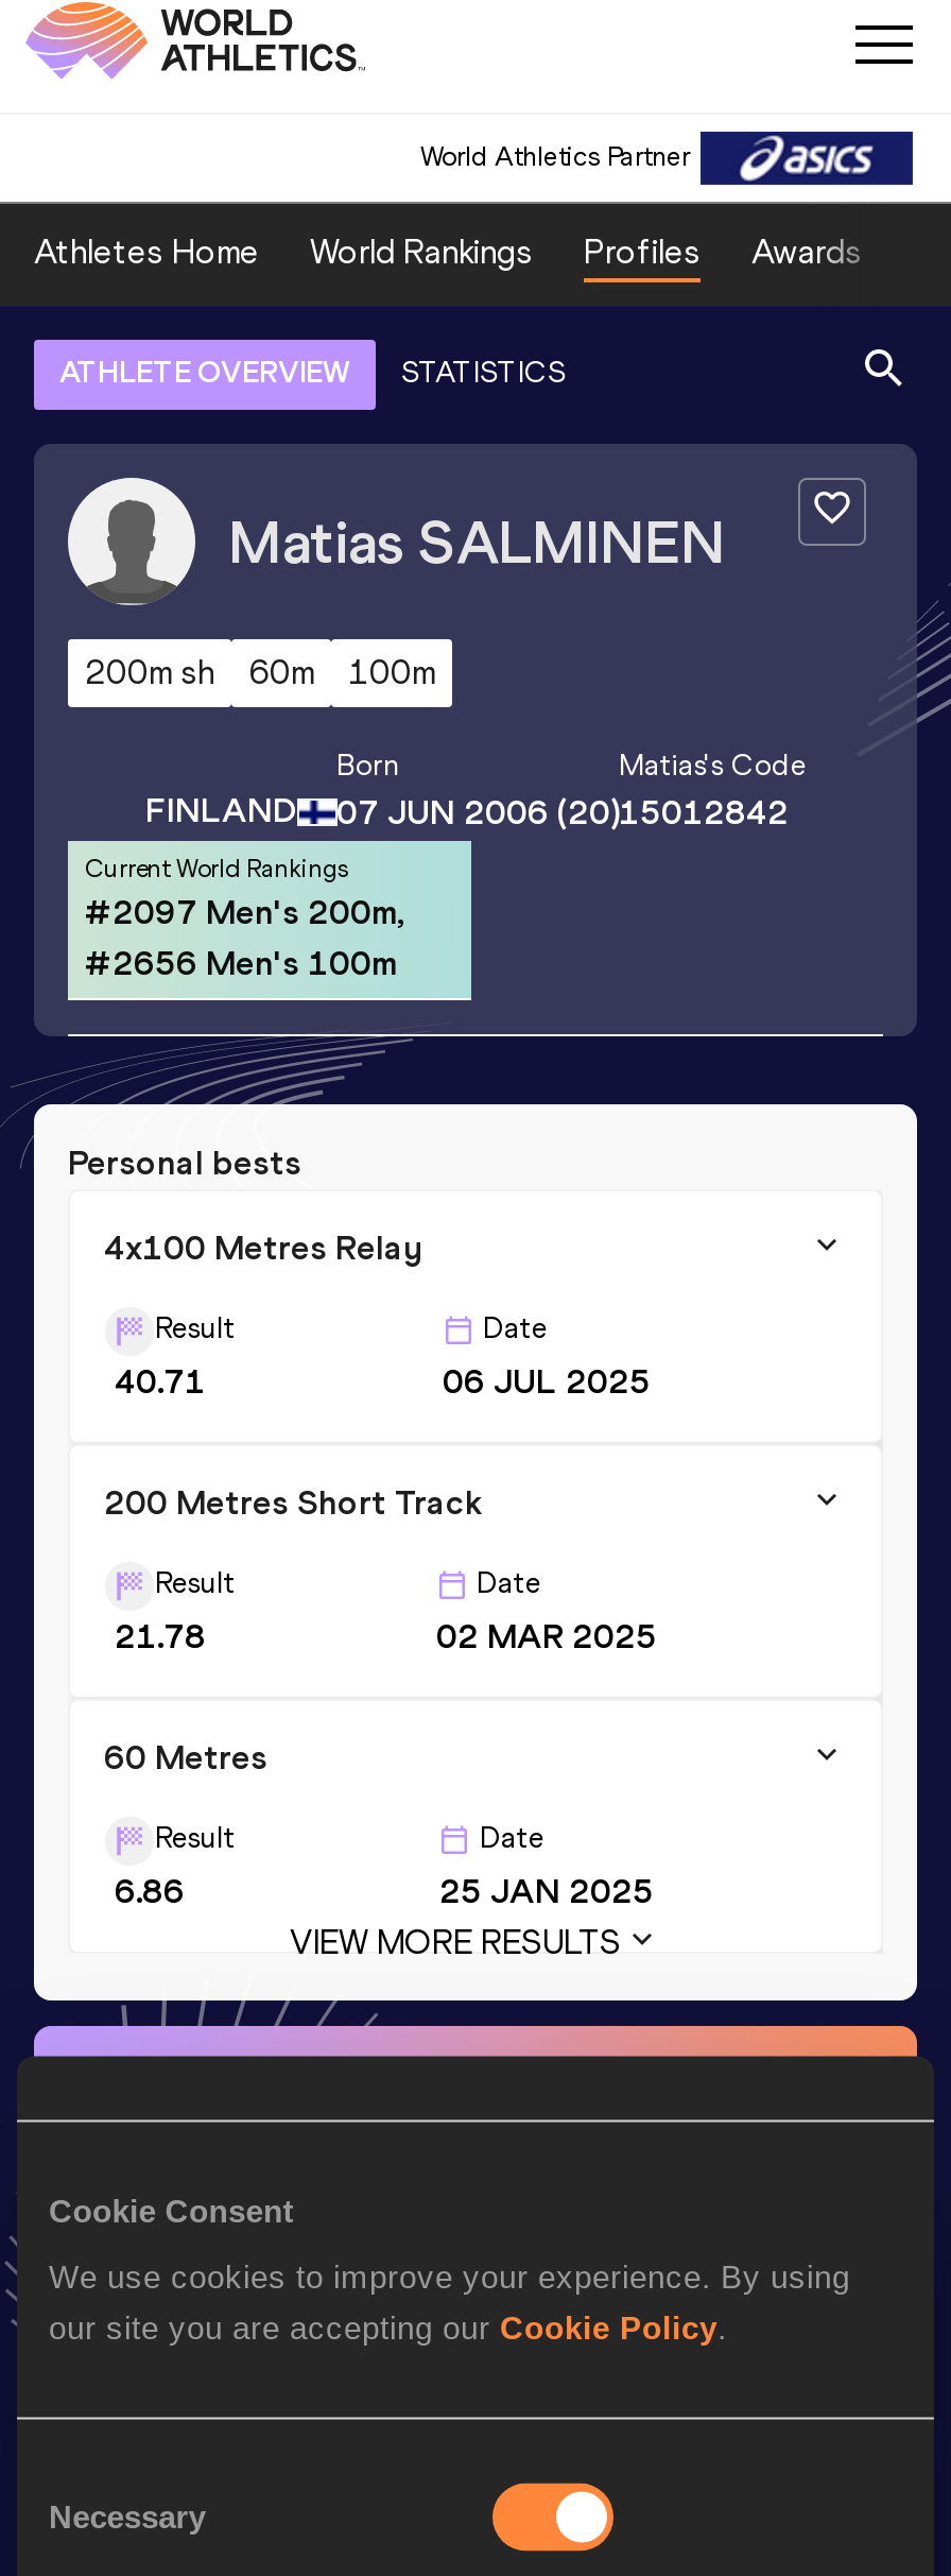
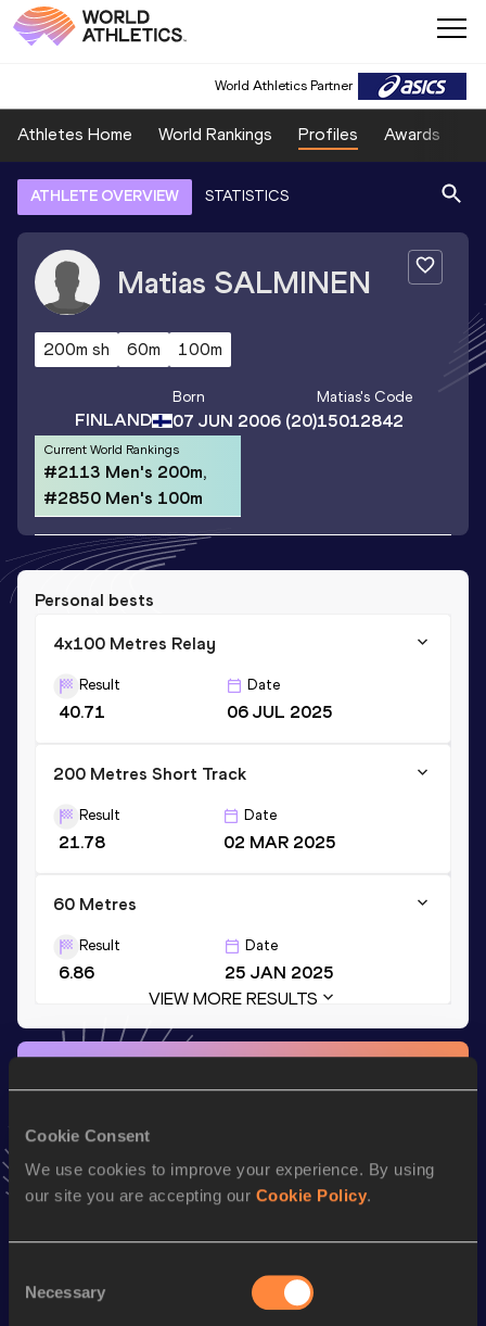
[85,891,403,931] #2097 Men's 200m, -> [43,461,206,482] #2113 Men's 200m,
[85,942,397,982] #2656 Men's 100m -> [43,487,203,508] #2850 Men's 100m

